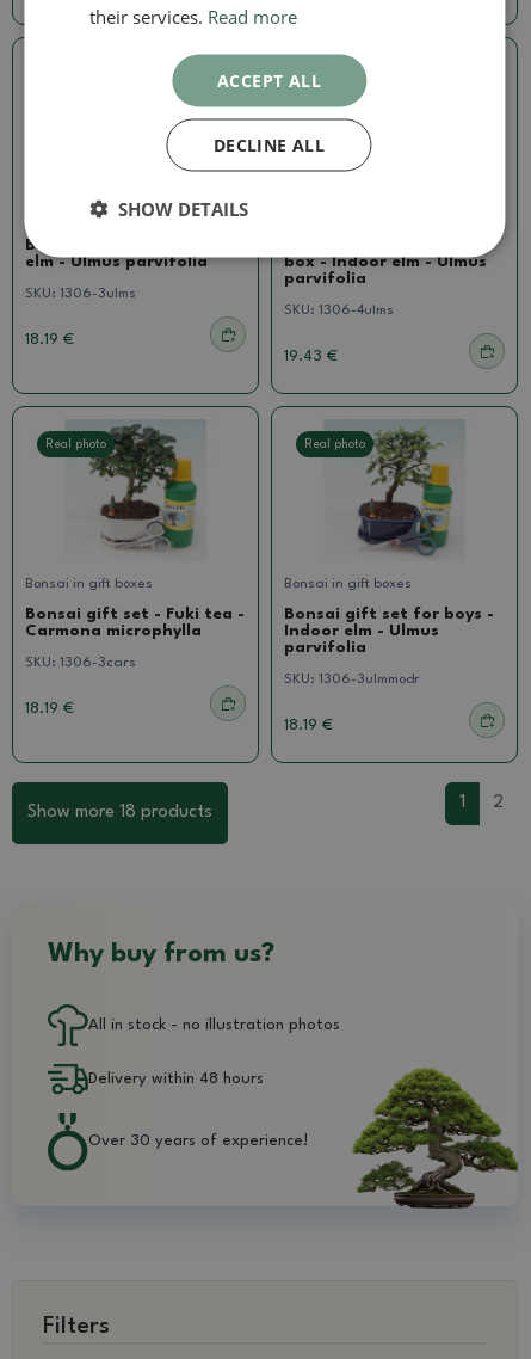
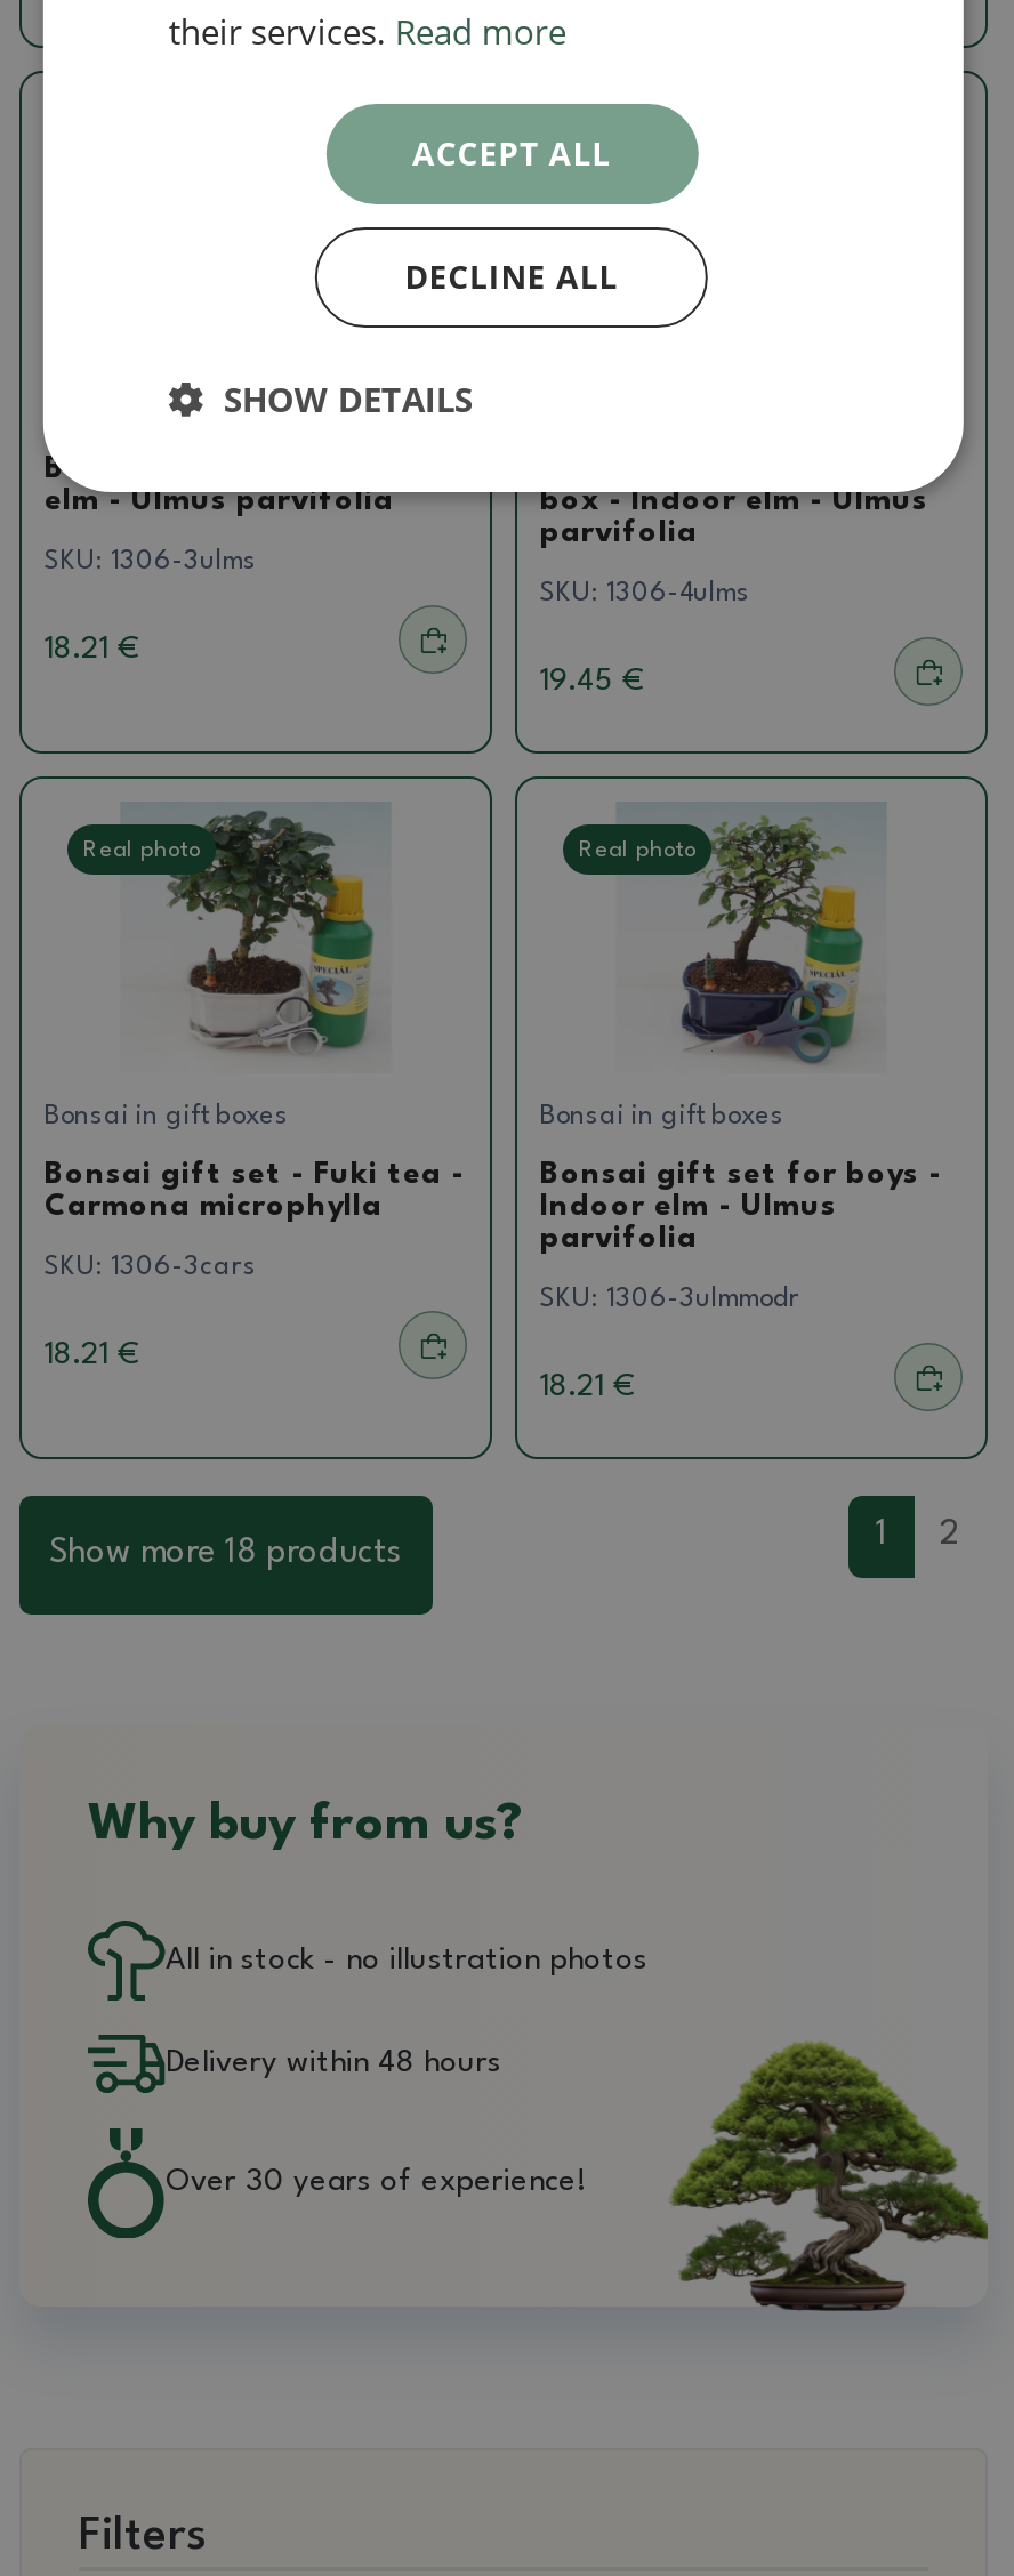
[25,332,74,348] 18.19 € -> [45,635,138,665] 18.21 €
[284,349,338,364] 19.43 € -> [540,667,643,697] 19.45 €
[25,701,74,716] 18.19 € -> [45,1340,138,1369] 18.21 €
[284,717,333,733] 18.19 € -> [540,1372,634,1401] 18.21 €

